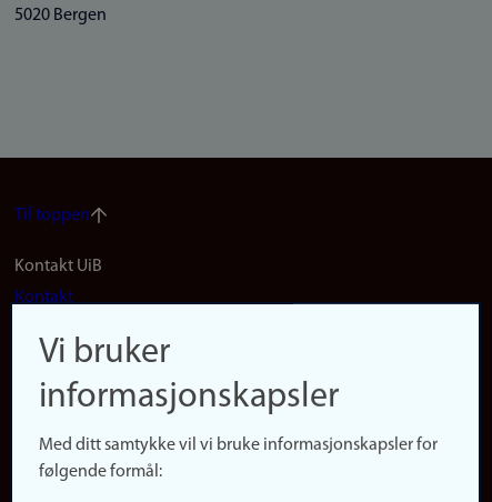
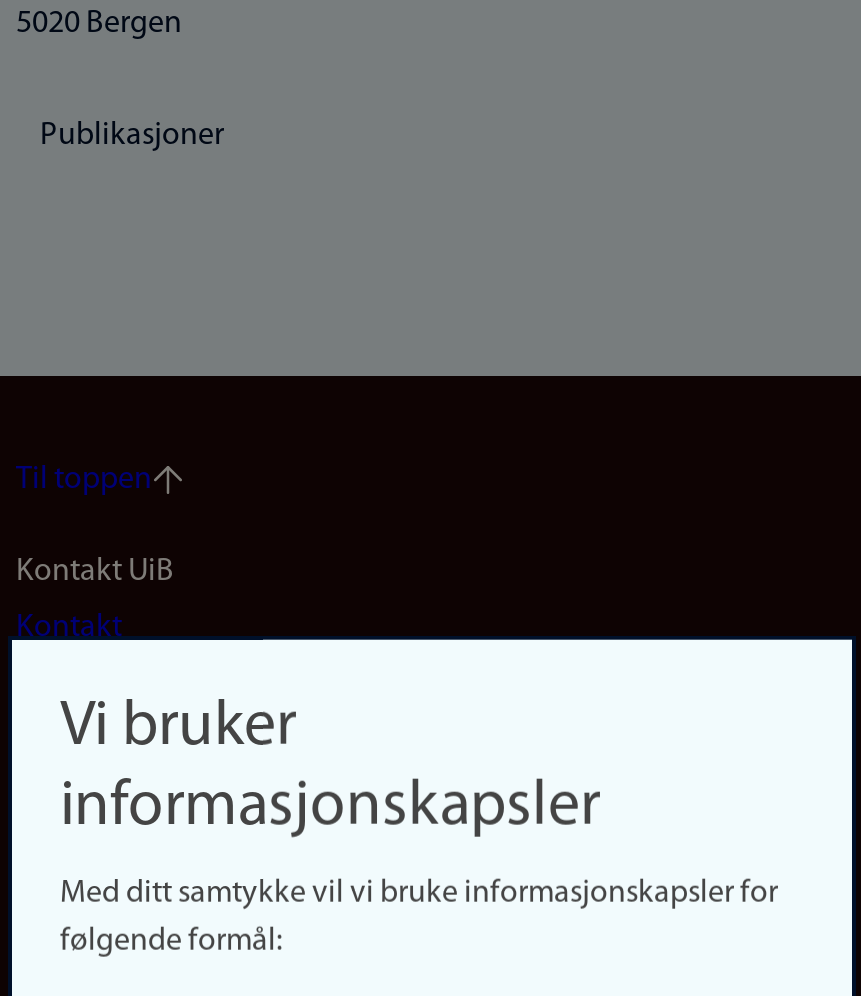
none -> [40,120,224,152] Publikasjoner

